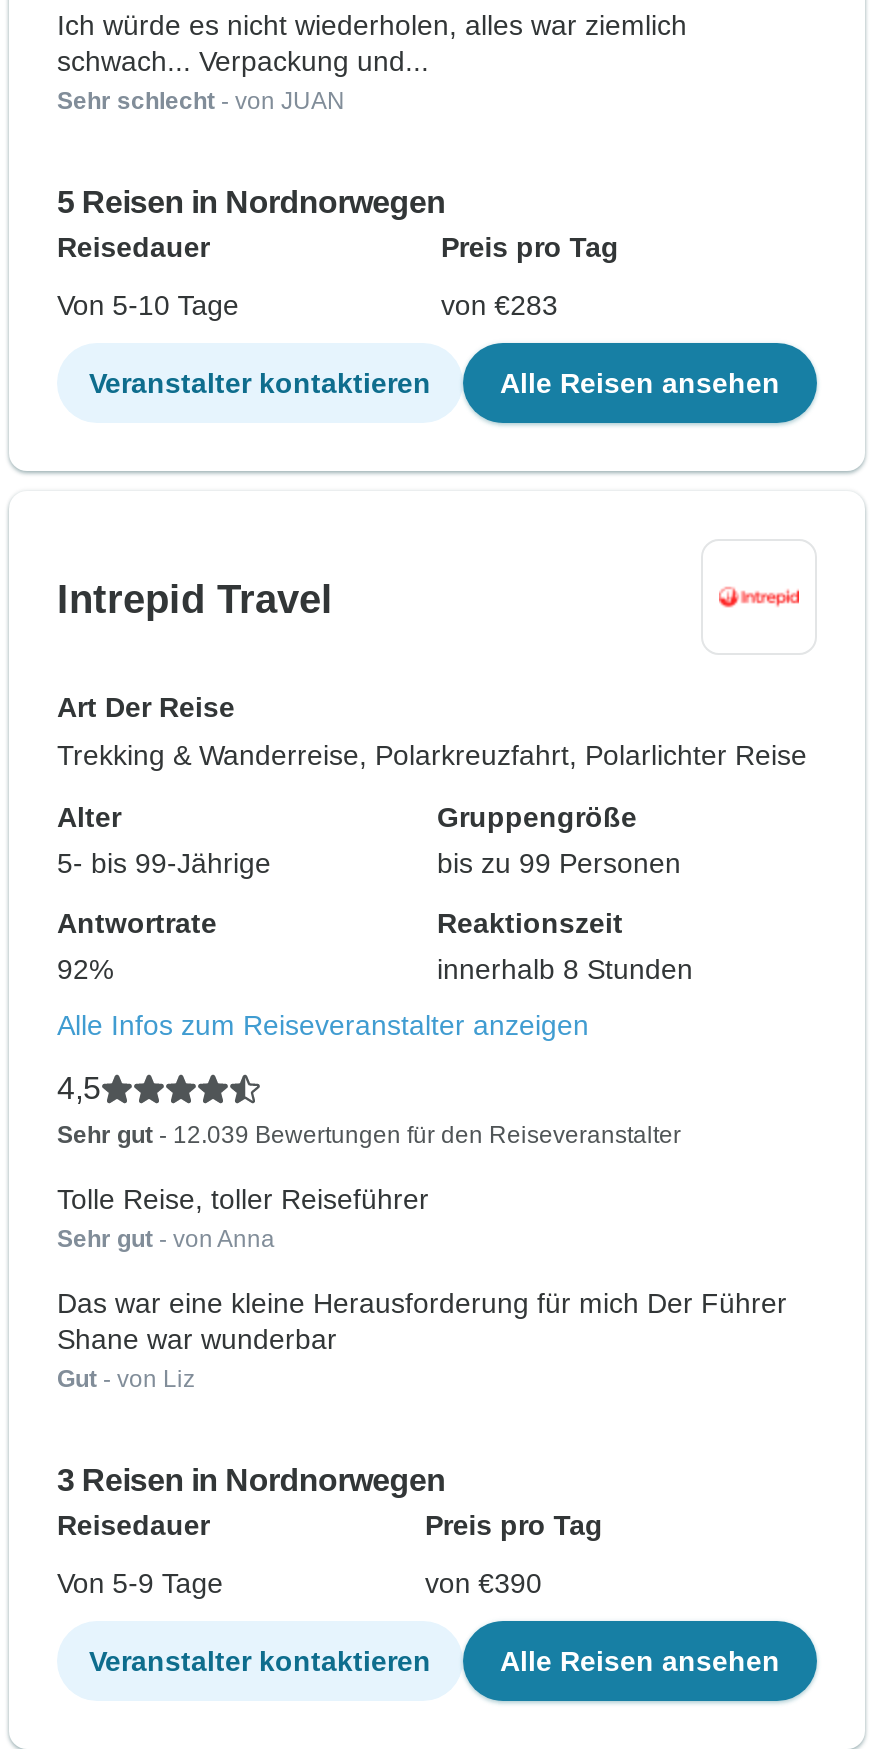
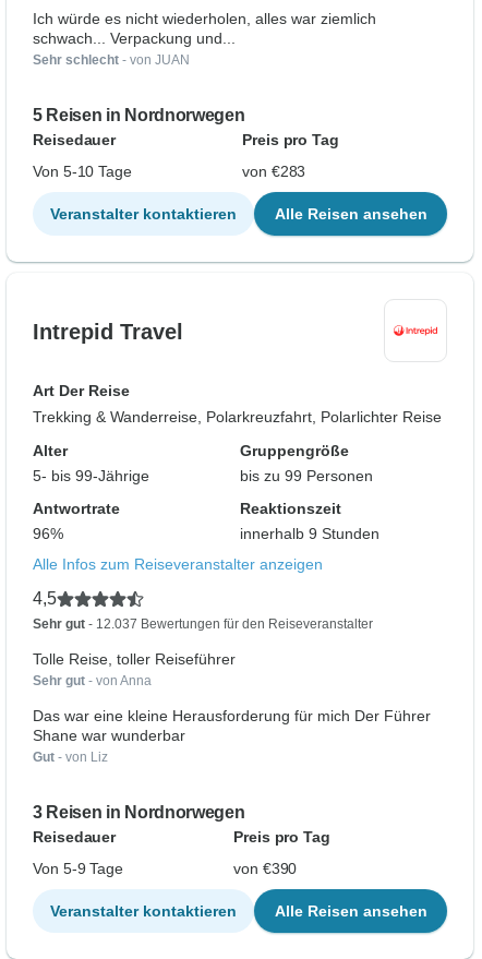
[57,953,113,985] 92% -> [33,525,63,542] 96%
[437,953,693,985] innerhalb 8 Stunden -> [240,525,379,542] innerhalb 9 Stunden
[57,1121,681,1149] Sehr gut - 12.039 Bewertungen für den Reiseveranstalter -> [33,616,373,632] Sehr gut - 12.037 Bewertungen für den Reiseveranstalter

